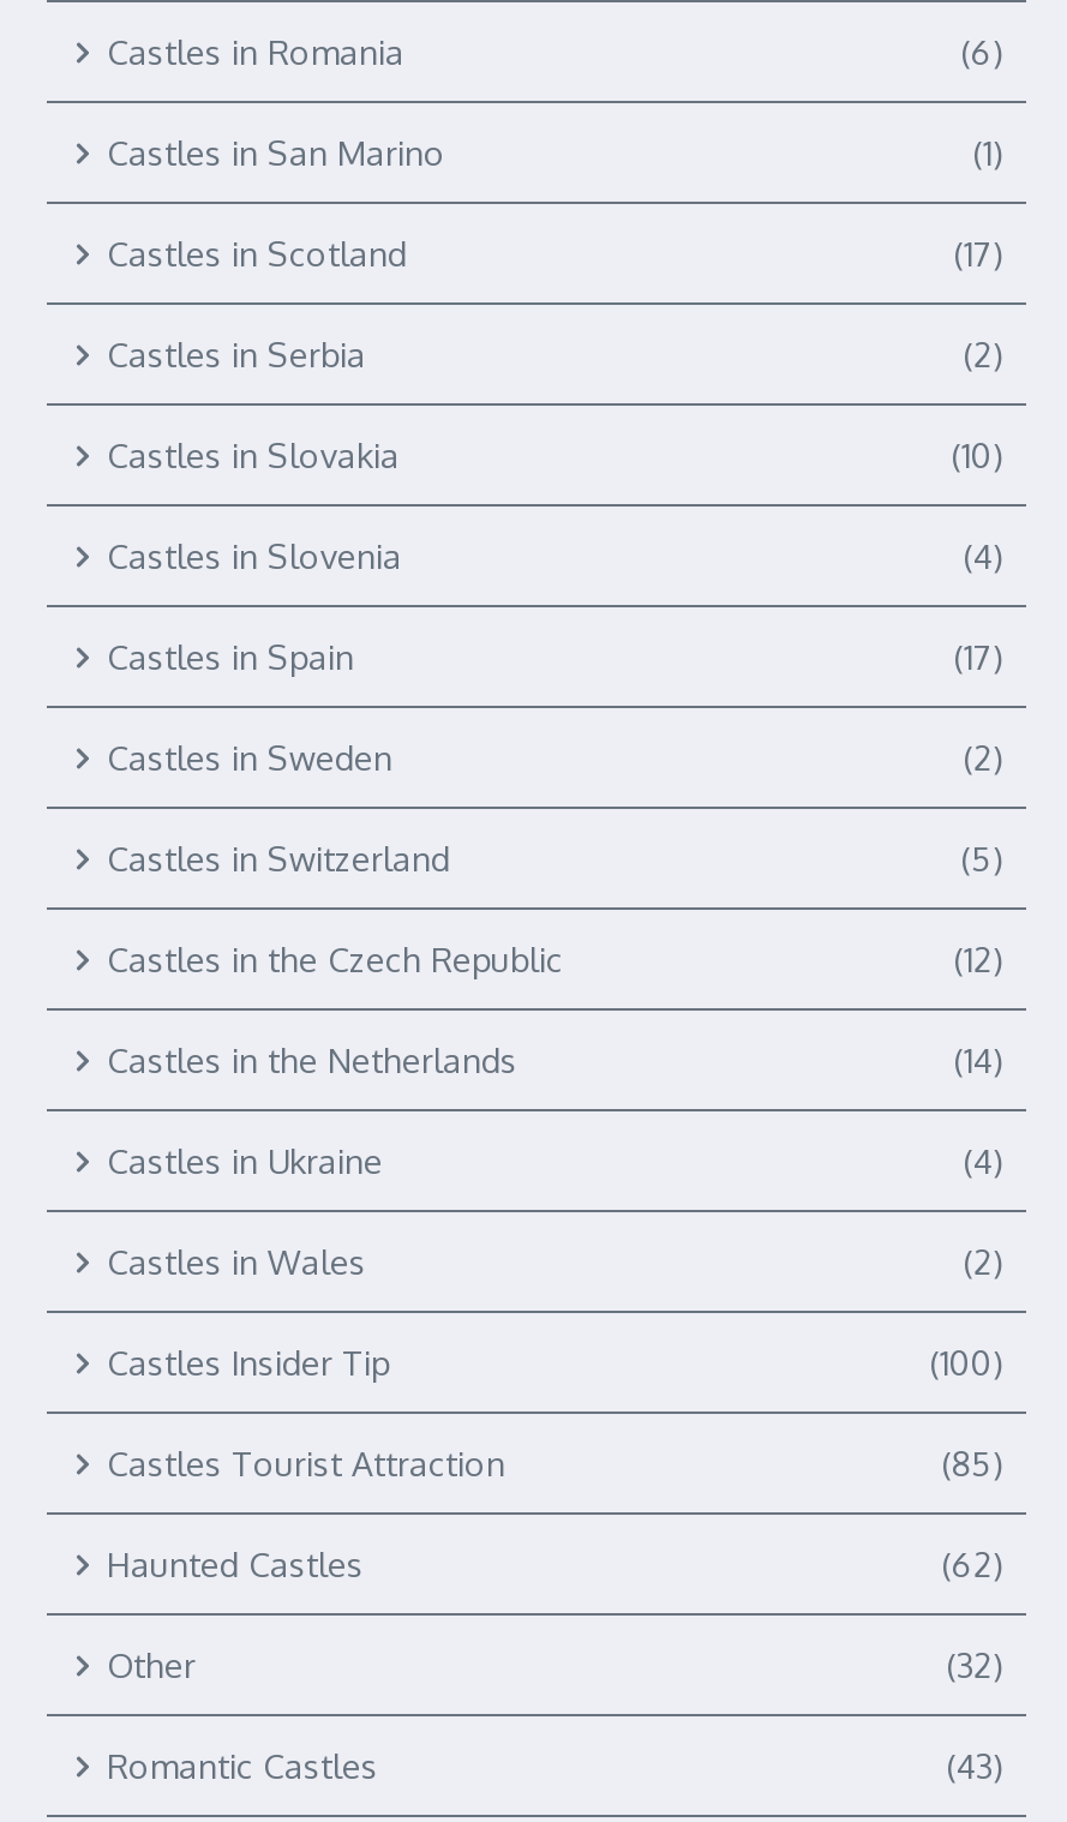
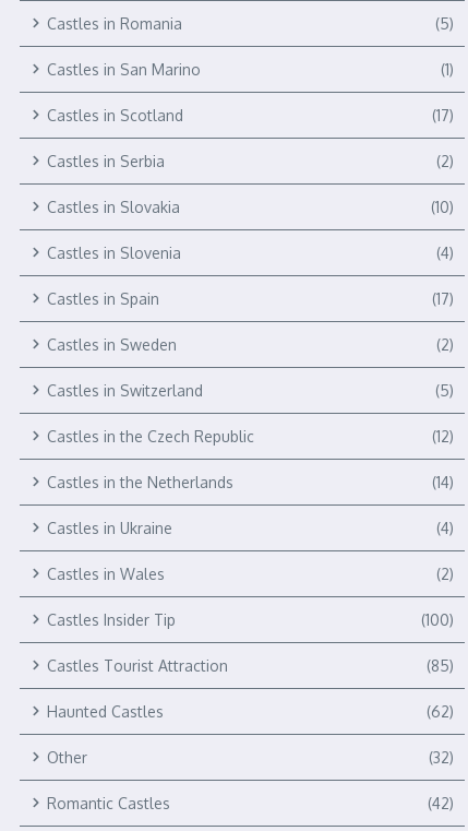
[961,31,1002,72] (6) -> [435,14,454,33] (5)
[947,1745,1002,1786] (43) -> [428,794,454,812] (42)

